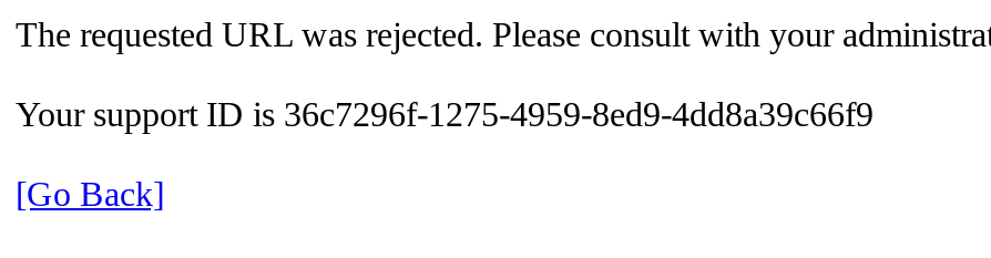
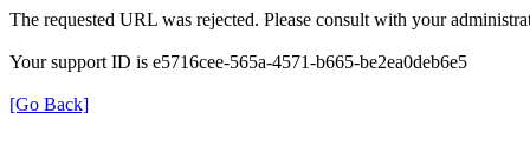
[16,95,873,133] Your support ID is 36c7296f-1275-4959-8ed9-4dd8a39c66f9 -> [9,52,467,72] Your support ID is e5716cee-565a-4571-b665-be2ea0deb6e5

